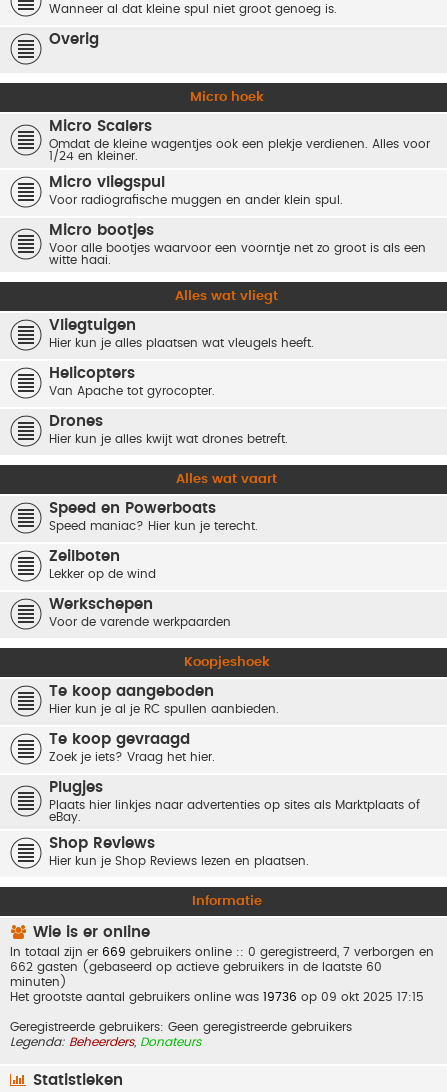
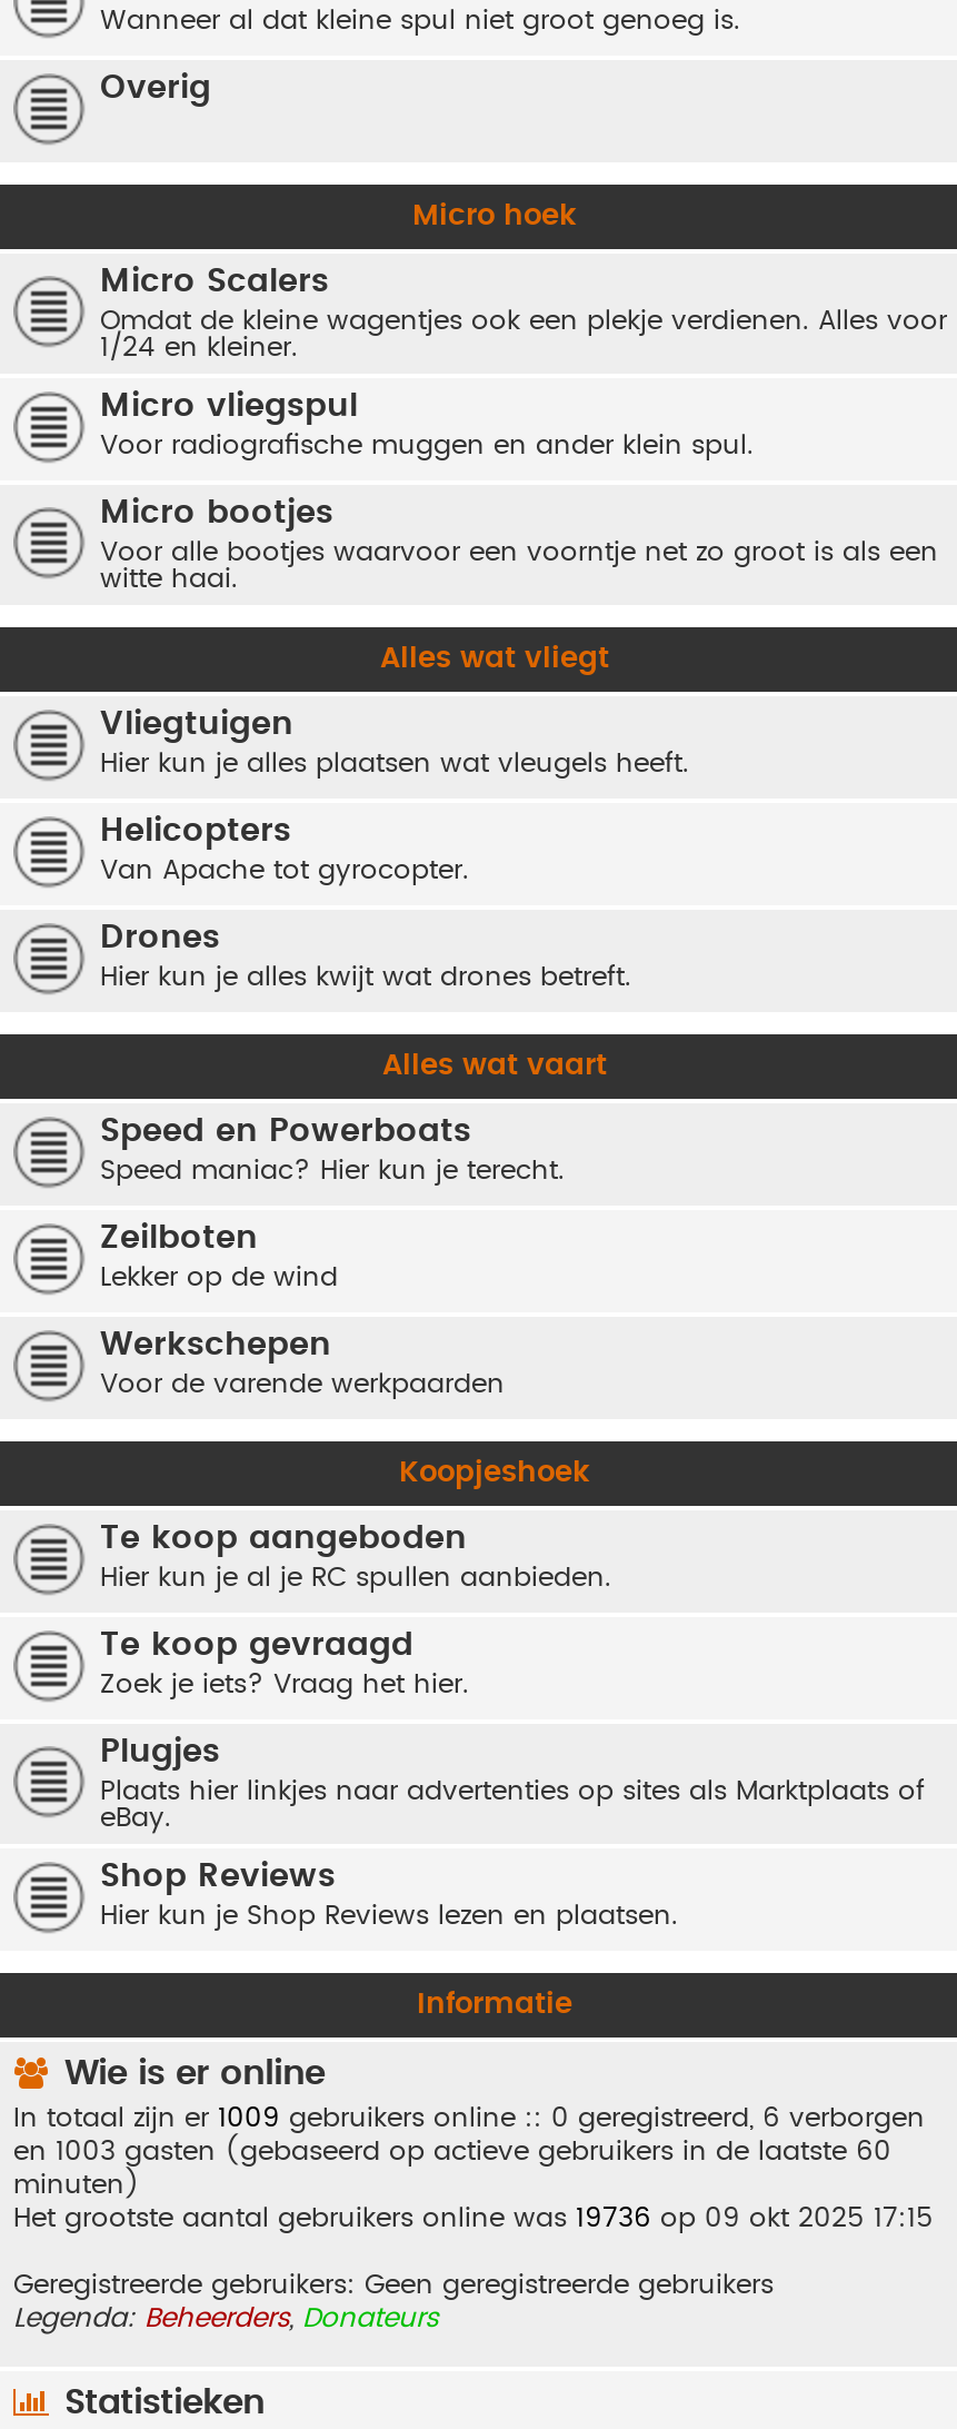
[10,946,434,973] In totaal zijn er 669 gebruikers online :: 0 geregistreerd, 7 verborgen en | 662 gasten (gebaseerd op actieve gebruikers in de laatste 60 -> [13,2103,925,2163] In totaal zijn er 1009 gebruikers online :: 0 geregistreerd, 6 verborgen | en 1003 gasten (gebaseerd op actieve gebruikers in de laatste 60

